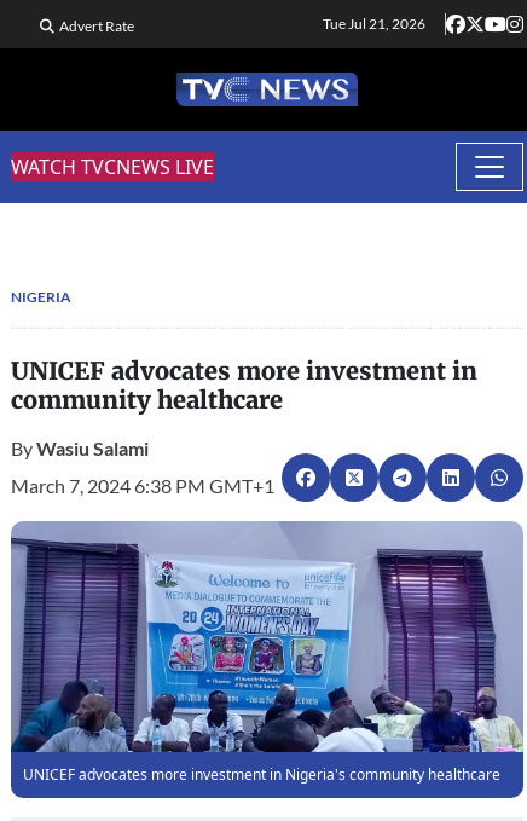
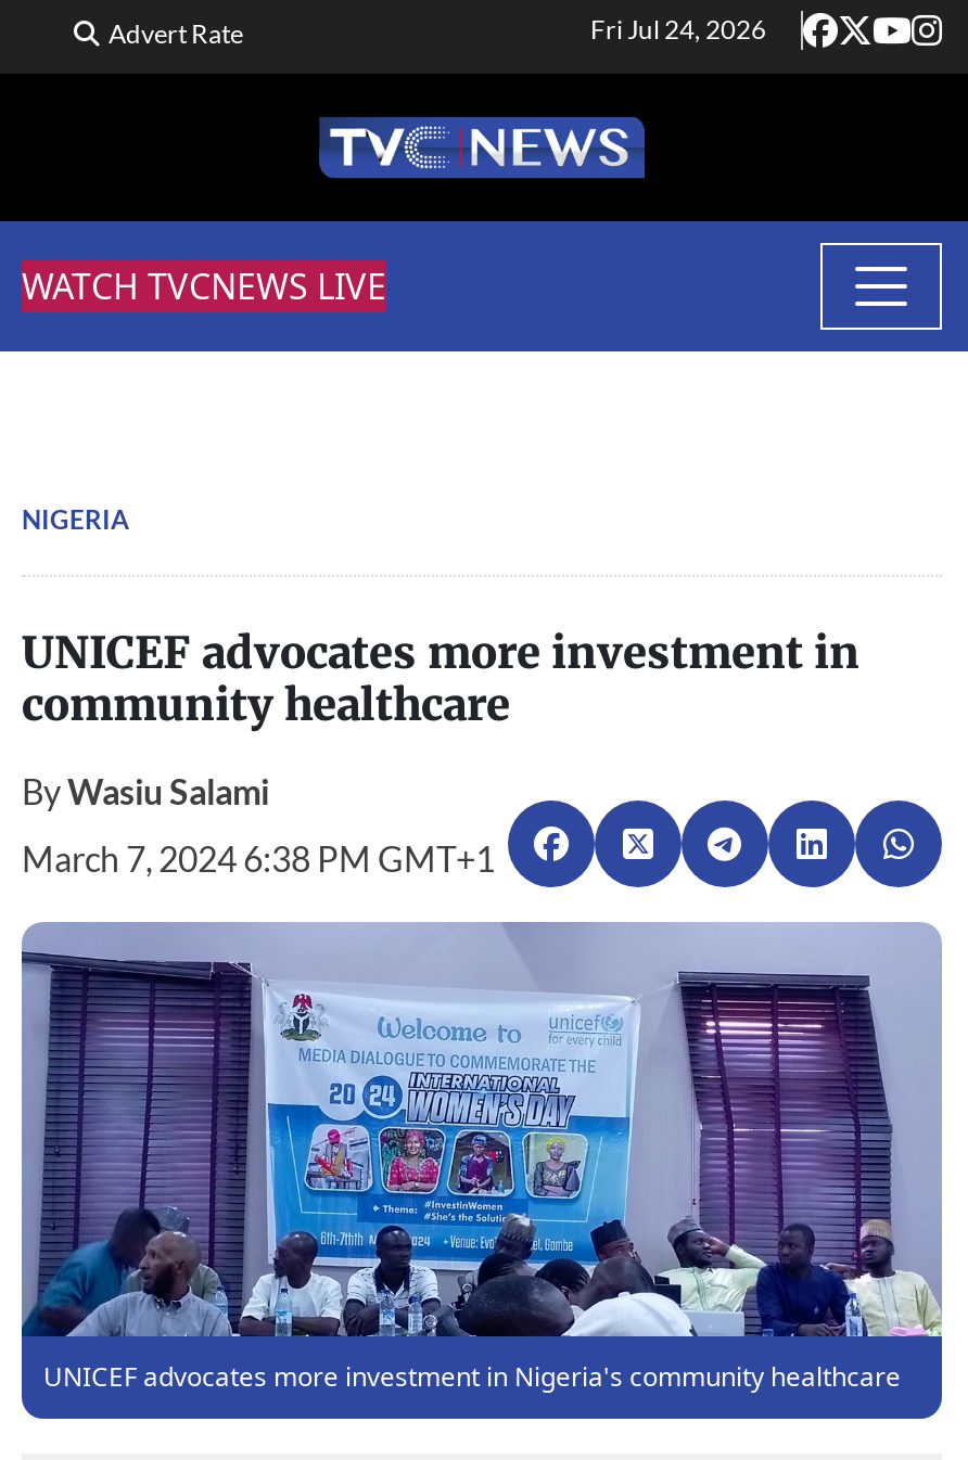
[323,15,425,33] Tue Jul 21, 2026 -> [590,13,766,46] Fri Jul 24, 2026

